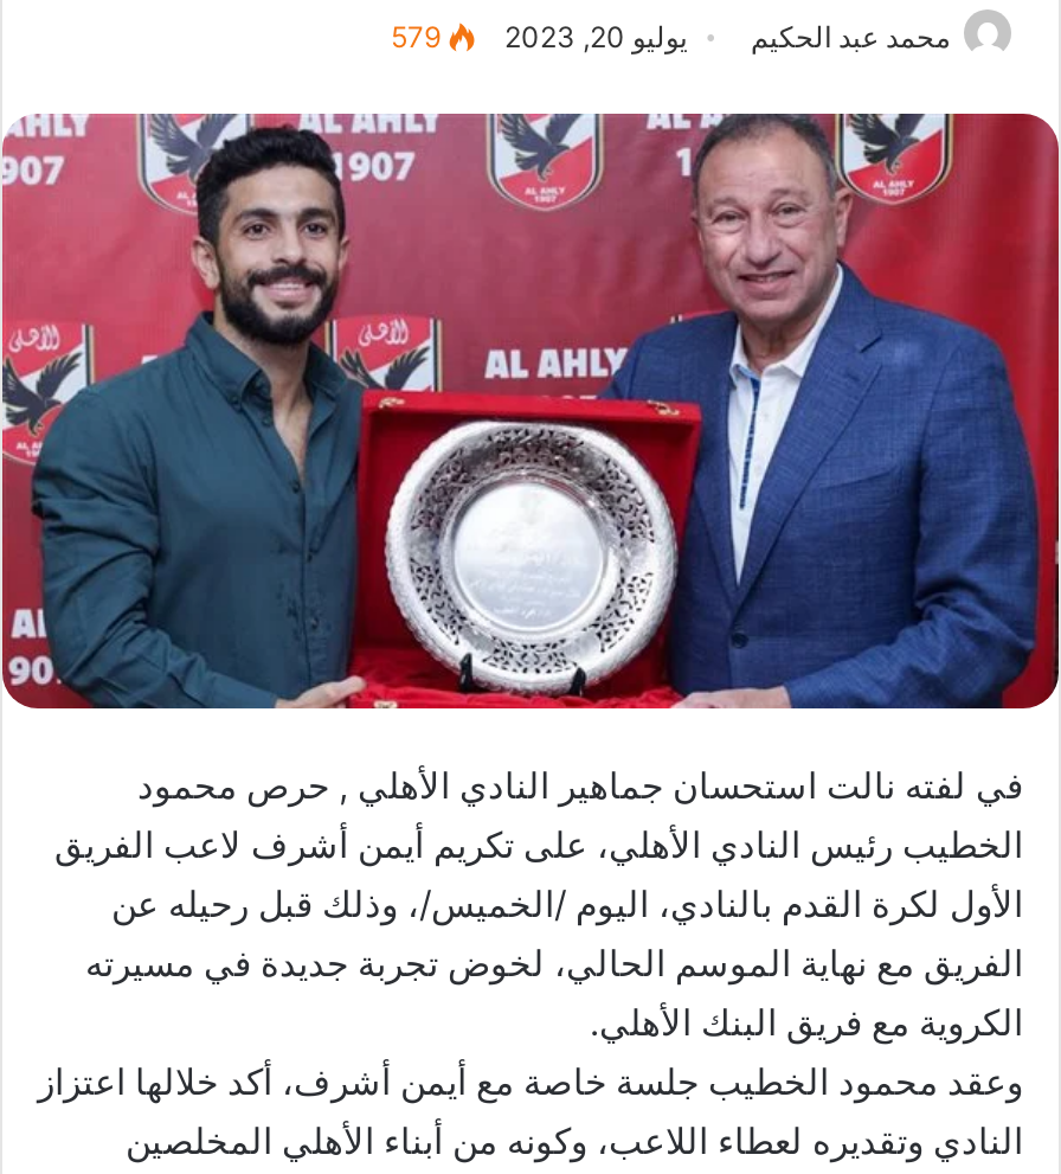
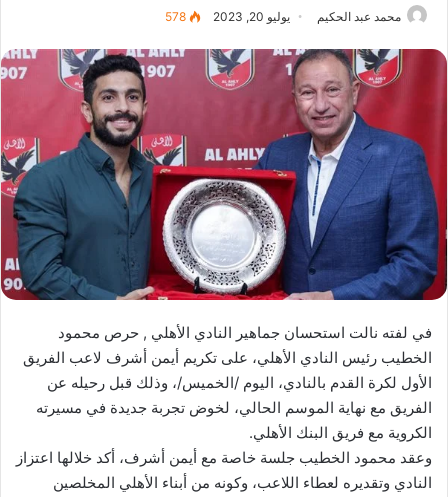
[391,18,441,54] 579 -> [165,9,186,24] 578

